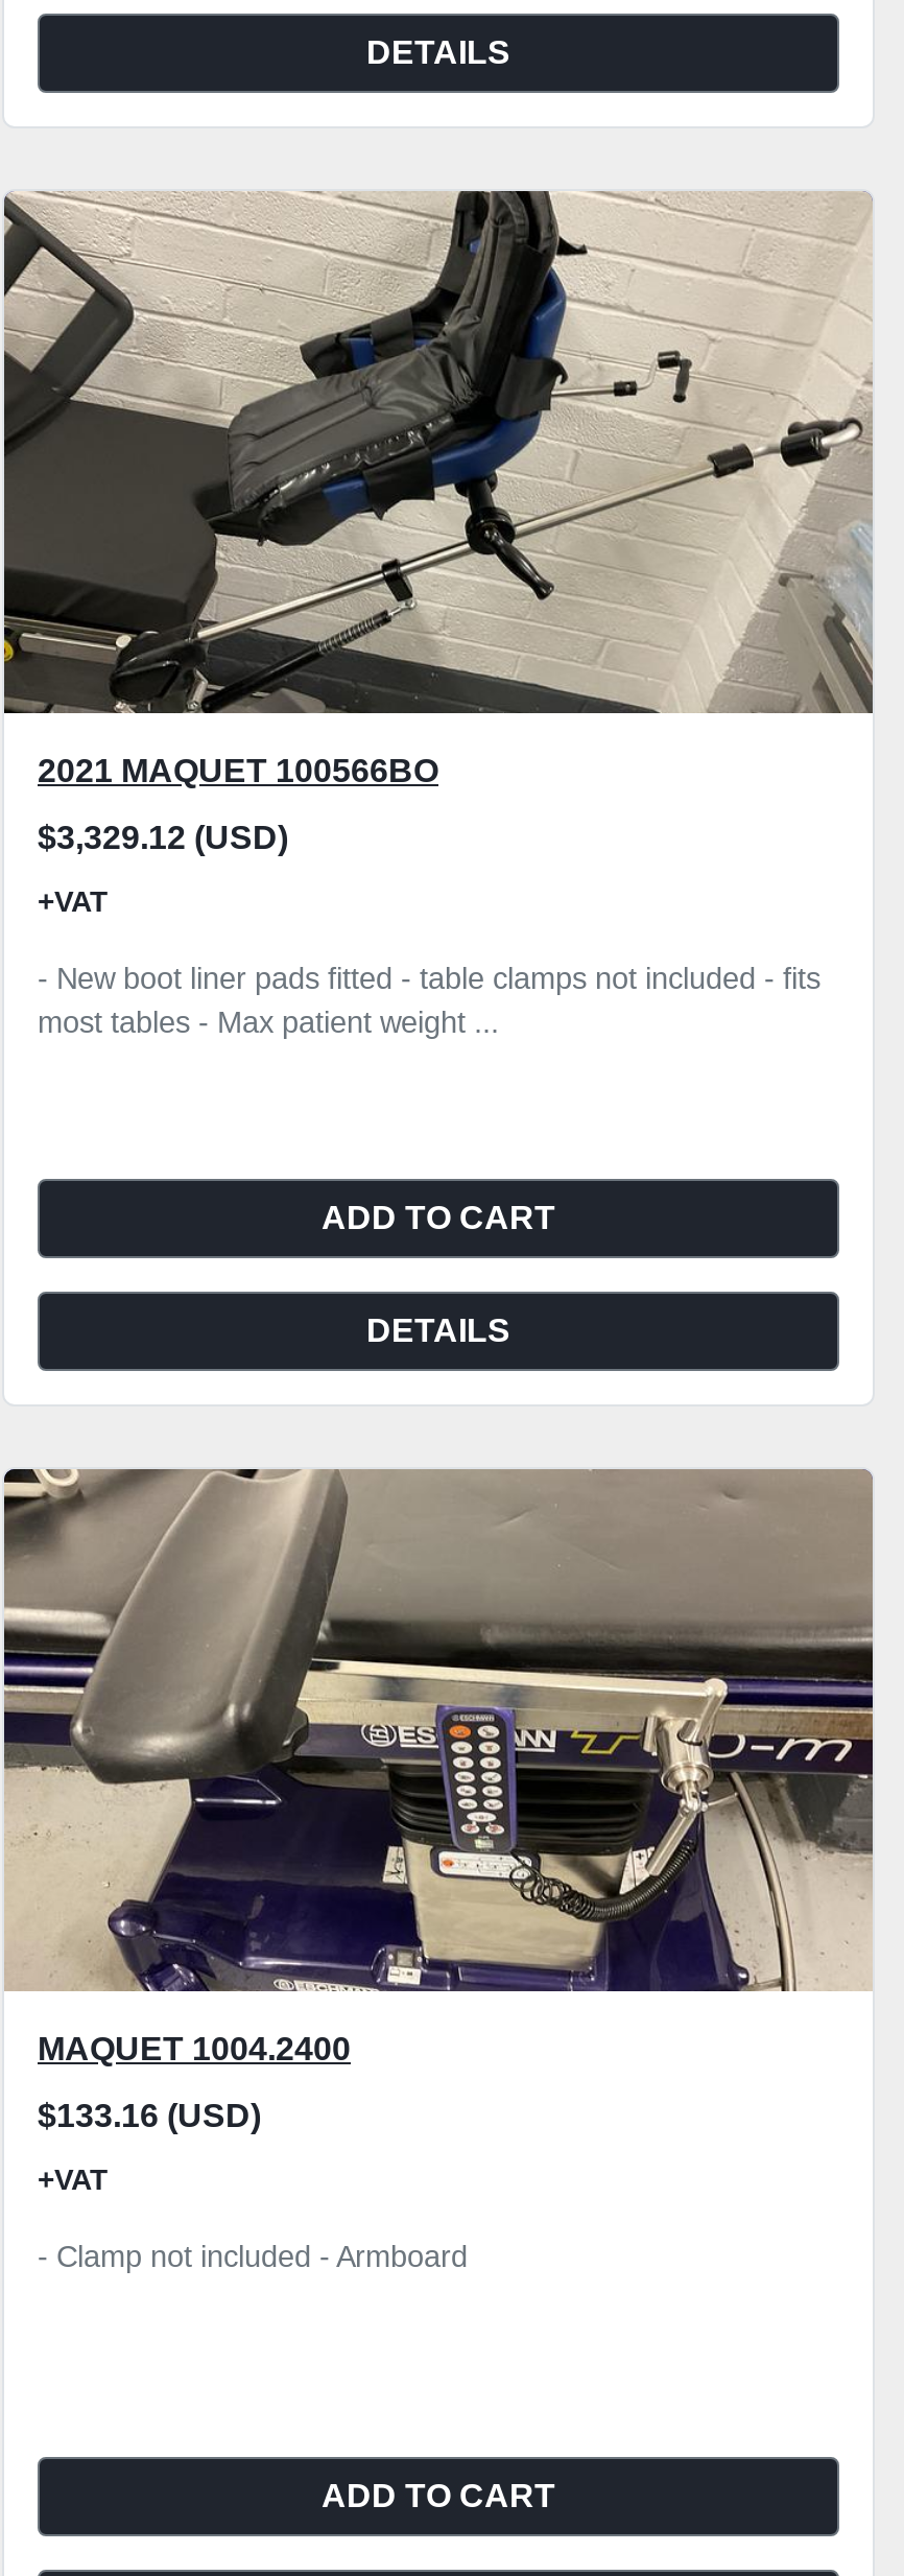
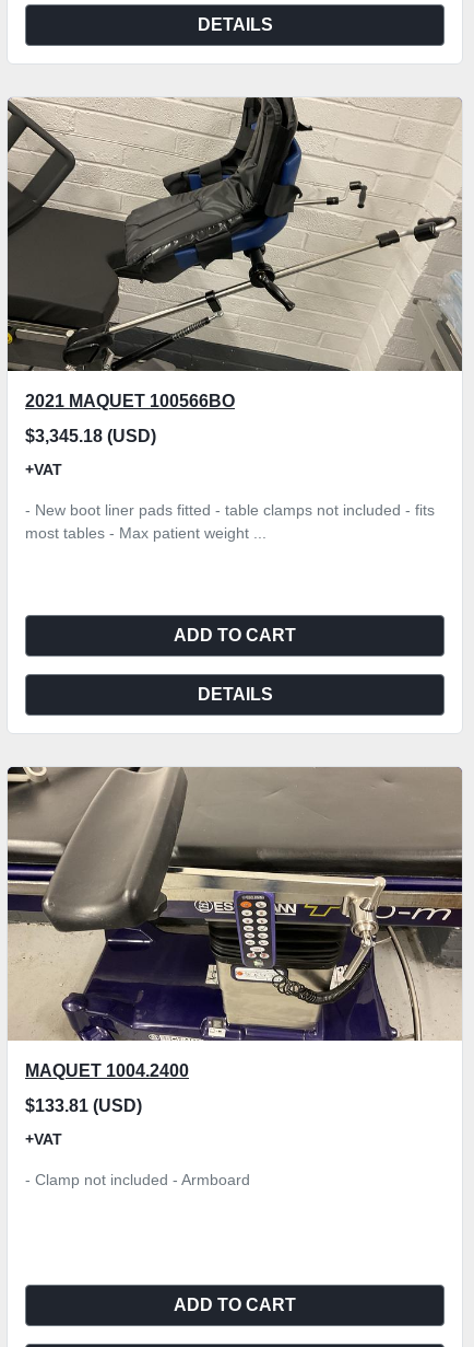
[38,820,288,856] $3,329.12 (USD) -> [25,427,156,446] $3,345.18 (USD)
[38,2098,261,2134] $133.16 (USD) -> [25,1097,142,1115] $133.81 (USD)

